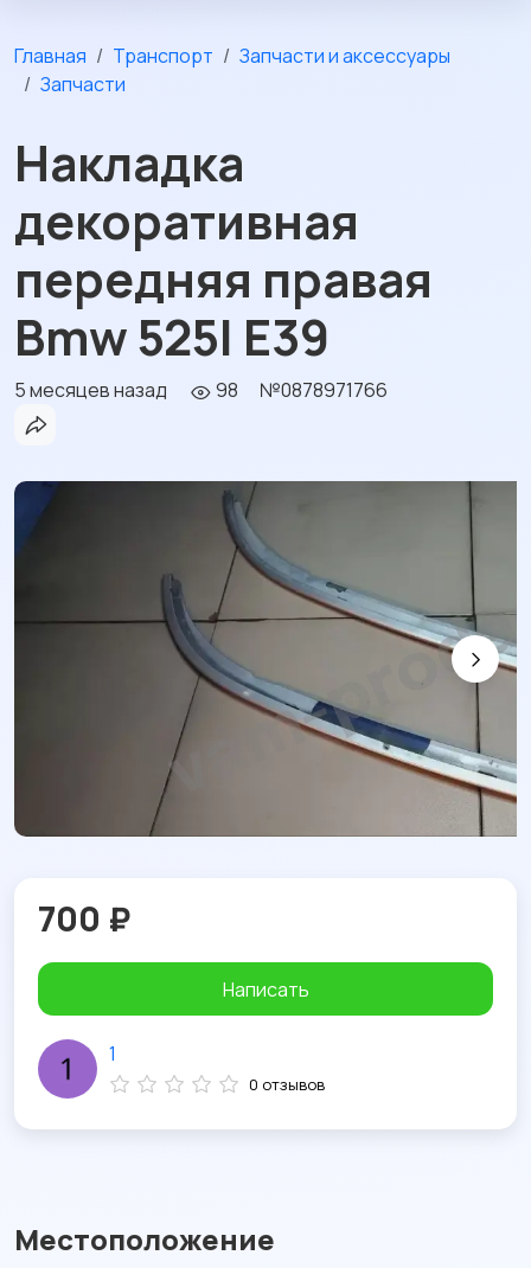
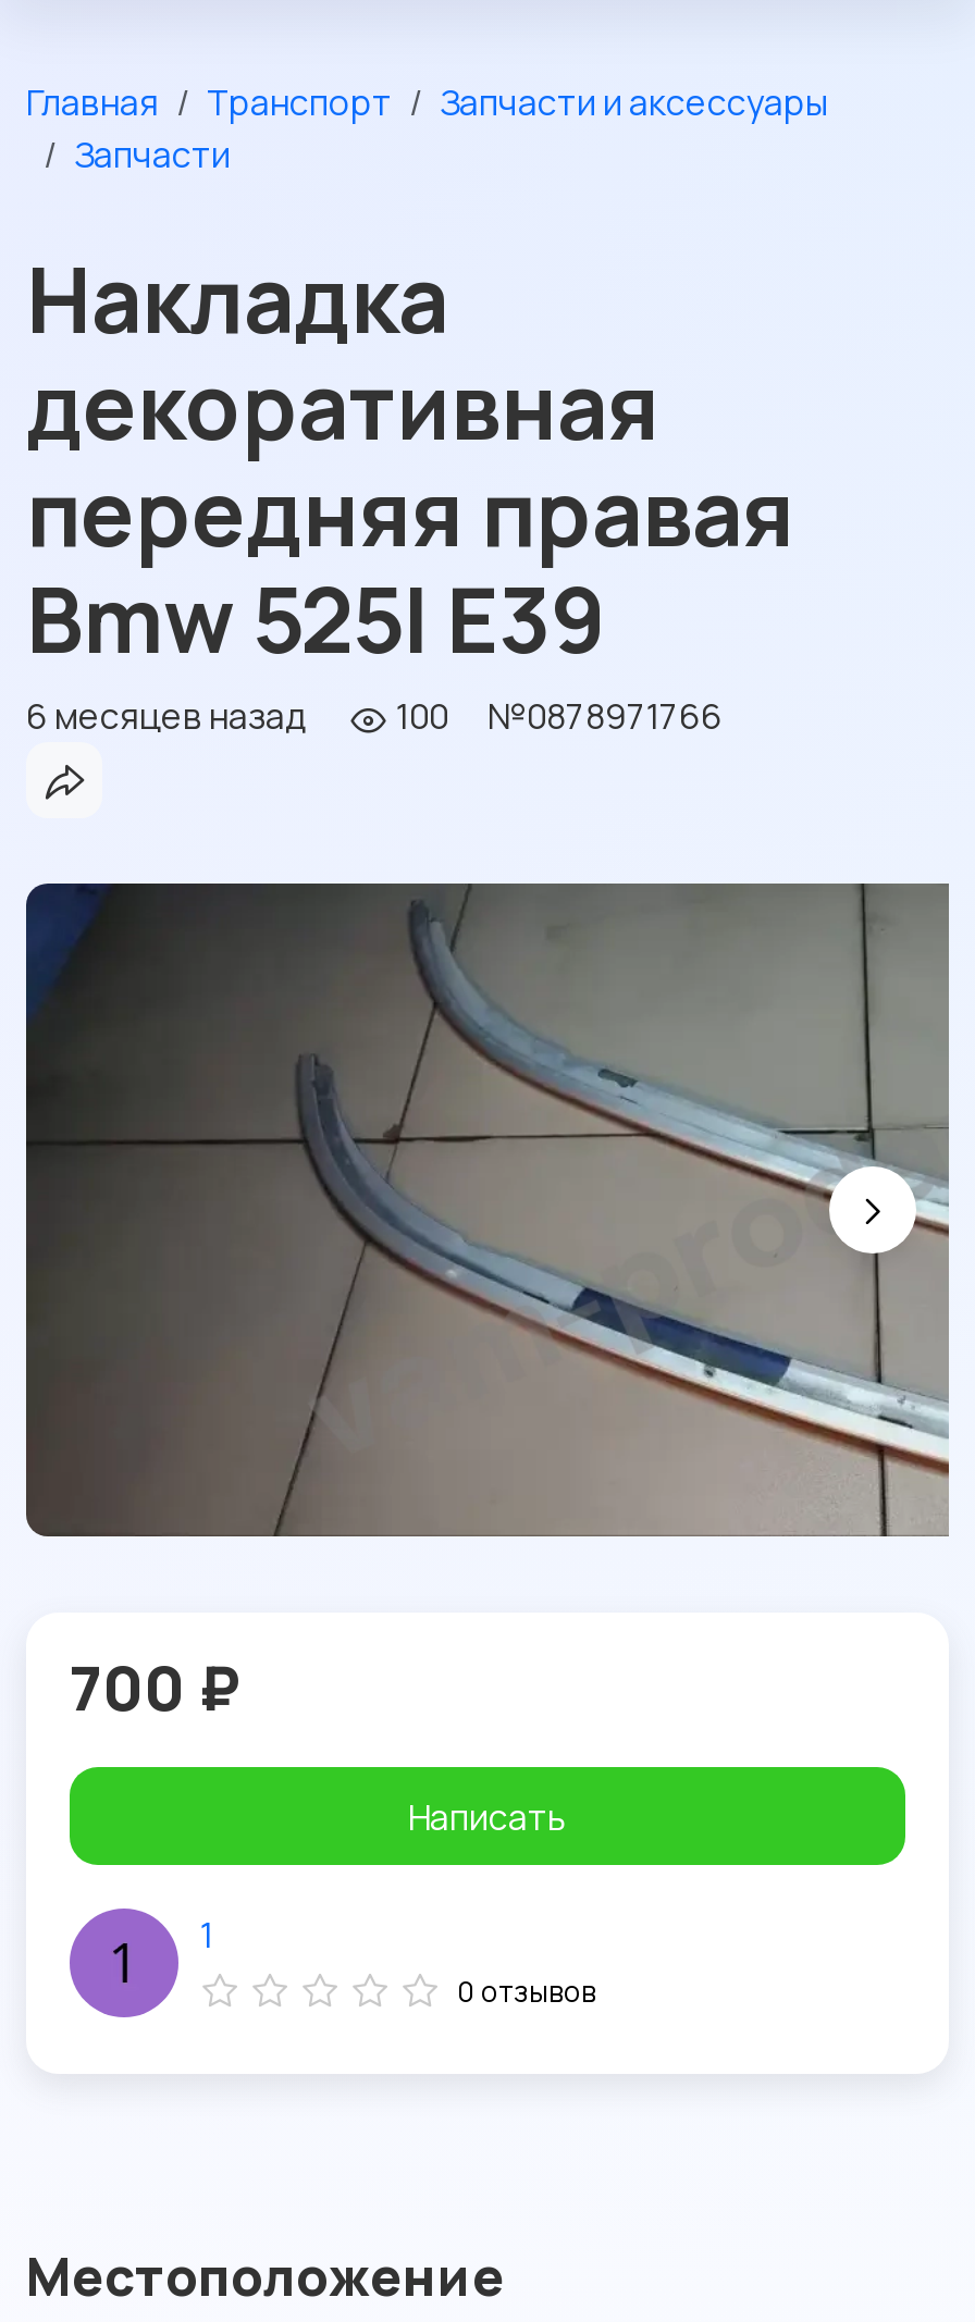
[14,377,167,403] 5 месяцев назад -> [26,692,307,740] 6 месяцев назад
[212,377,238,403] 98 -> [390,692,448,740] 100

